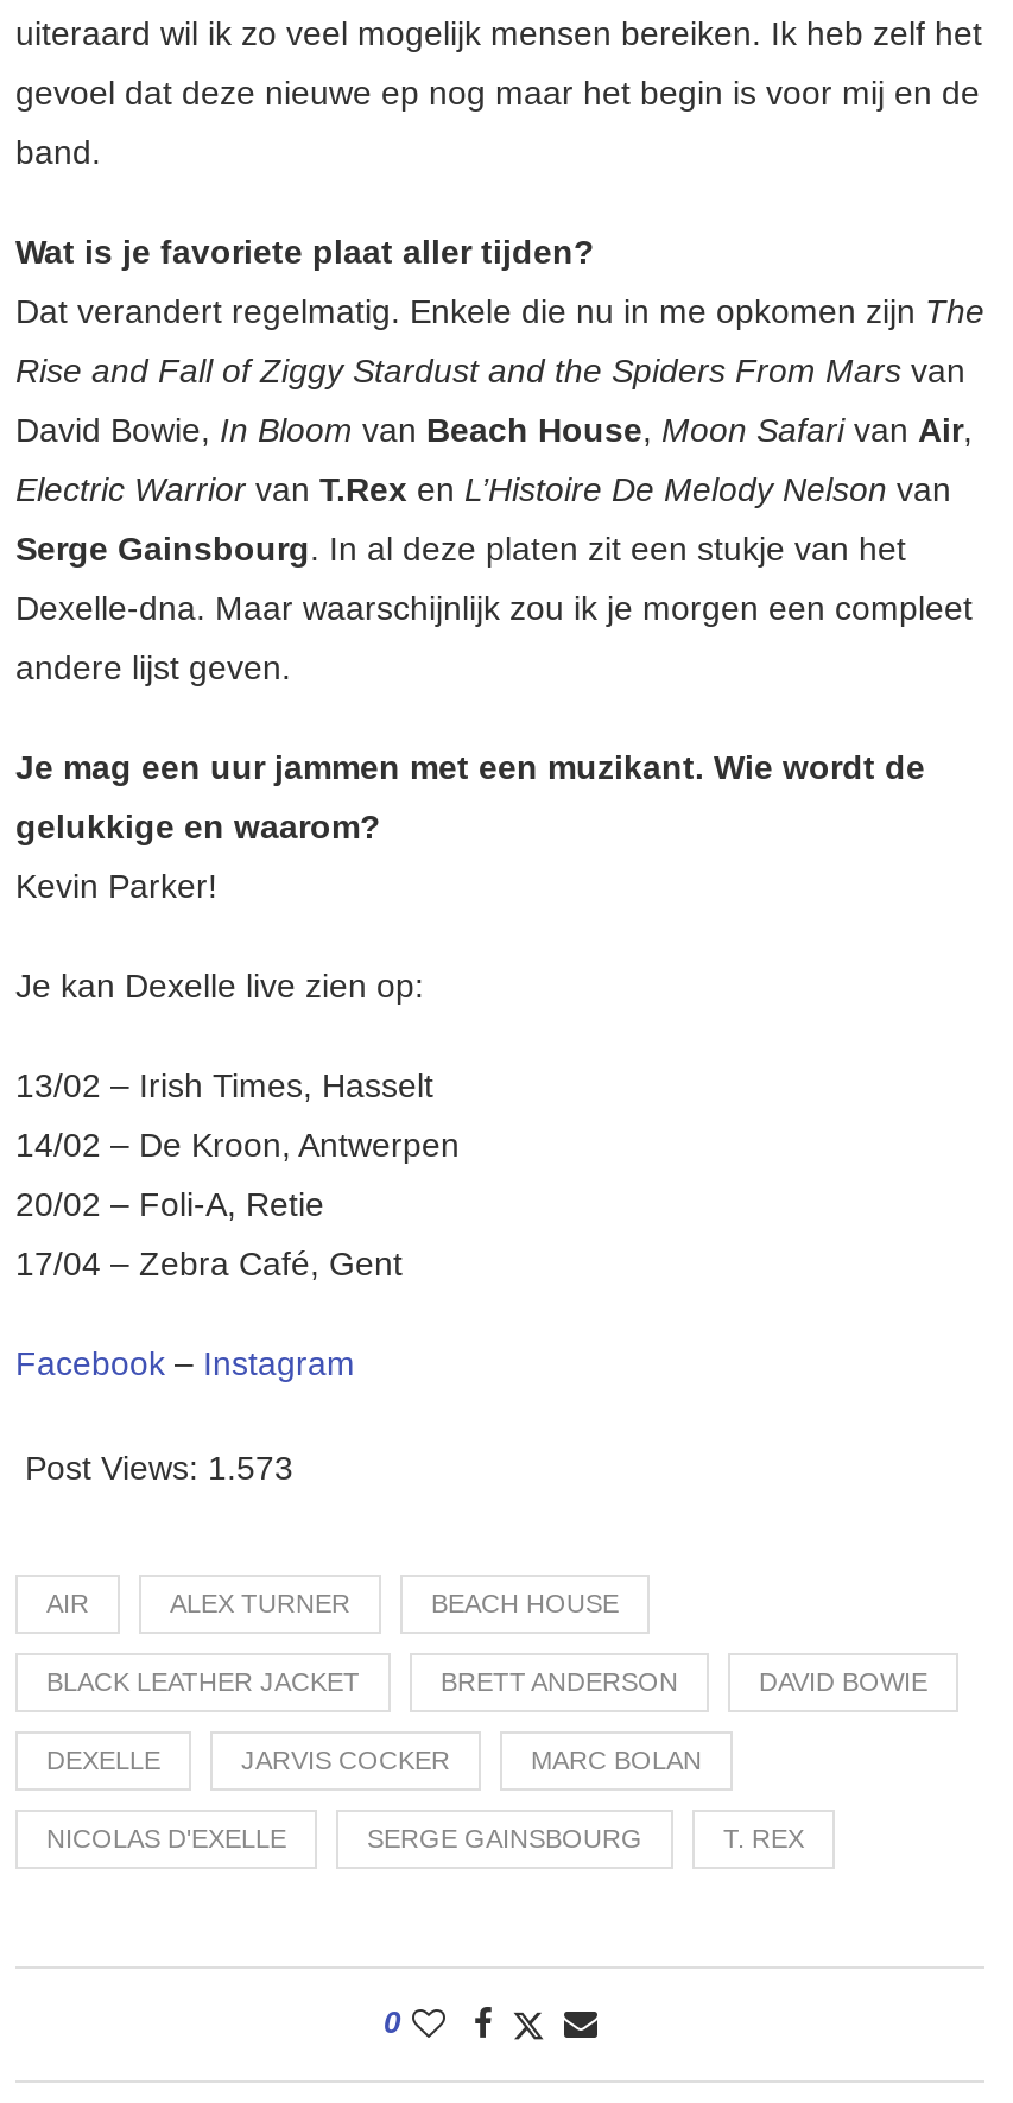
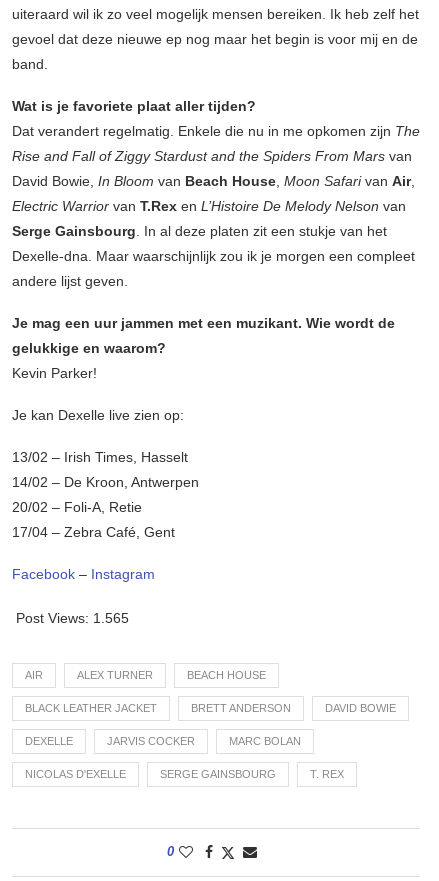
[25,1448,293,1486] Post Views: 1.573 -> [16,610,129,626] Post Views: 1.565

